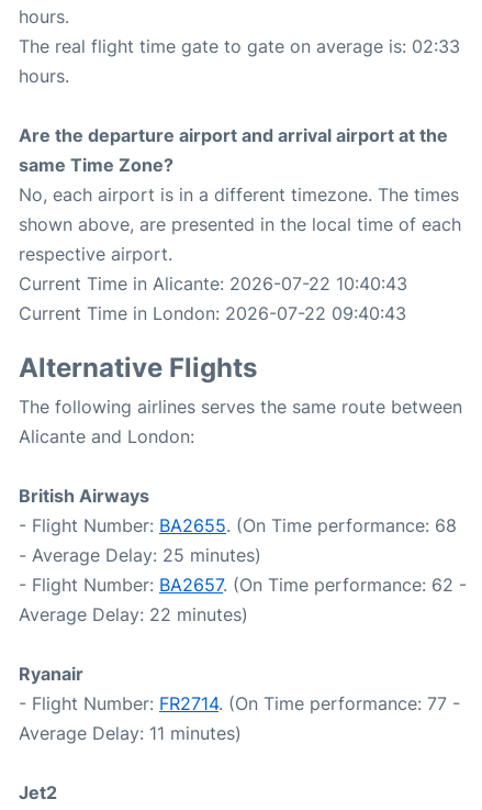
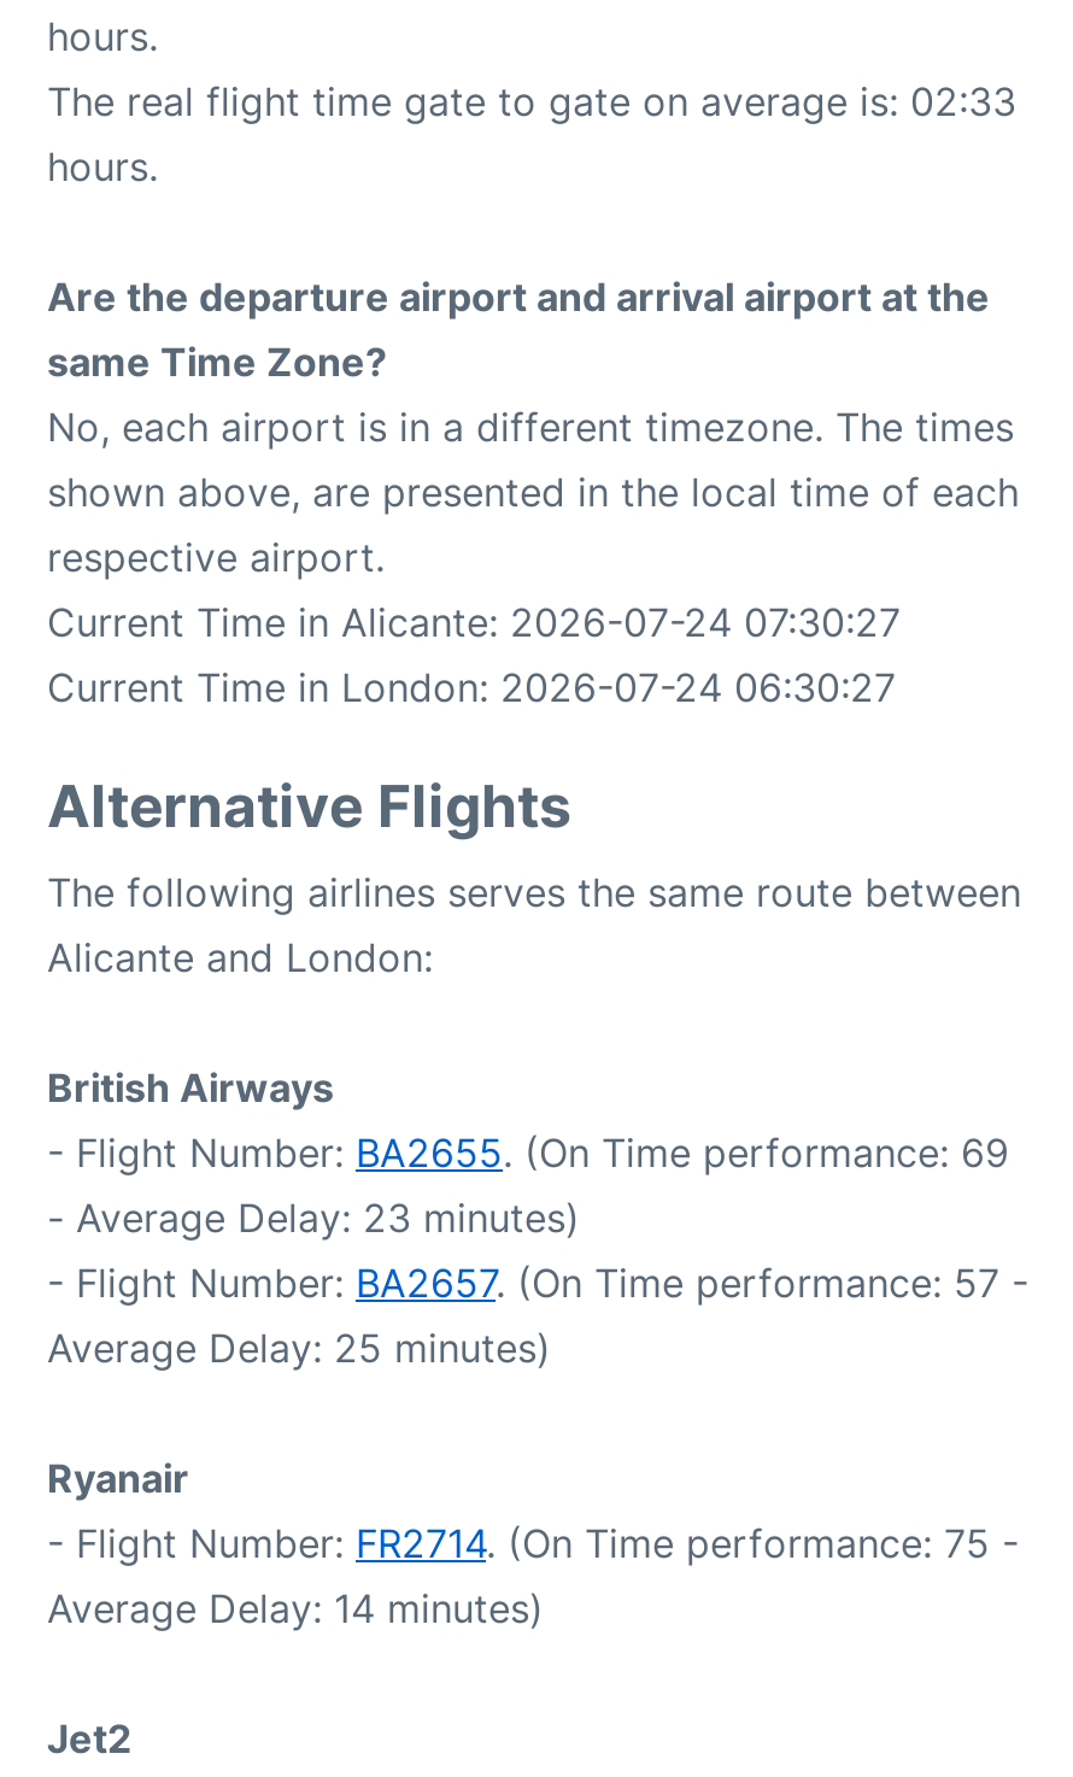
[19,273,407,295] Current Time in Alicante: 2026-07-22 10:40:43 -> [47,598,901,646] Current Time in Alicante: 2026-07-24 07:30:27
[19,302,406,324] Current Time in London: 2026-07-22 09:40:43 -> [47,663,896,711] Current Time in London: 2026-07-24 06:30:27
[19,514,457,536] - Flight Number: BA2655. (On Time performance: 68 -> [47,1128,1009,1177] - Flight Number: BA2655. (On Time performance: 69
[19,544,261,566] - Average Delay: 25 minutes) -> [47,1194,580,1242] - Average Delay: 23 minutes)
[19,574,467,596] - Flight Number: BA2657. (On Time performance: 62 - -> [47,1259,1028,1307] - Flight Number: BA2657. (On Time performance: 57 -
[19,603,248,625] Average Delay: 22 minutes) -> [47,1324,551,1372] Average Delay: 25 minutes)
[19,692,460,714] - Flight Number: FR2714. (On Time performance: 77 - -> [47,1519,1019,1567] - Flight Number: FR2714. (On Time performance: 75 -
[19,722,242,744] Average Delay: 11 minutes) -> [47,1584,544,1632] Average Delay: 14 minutes)

